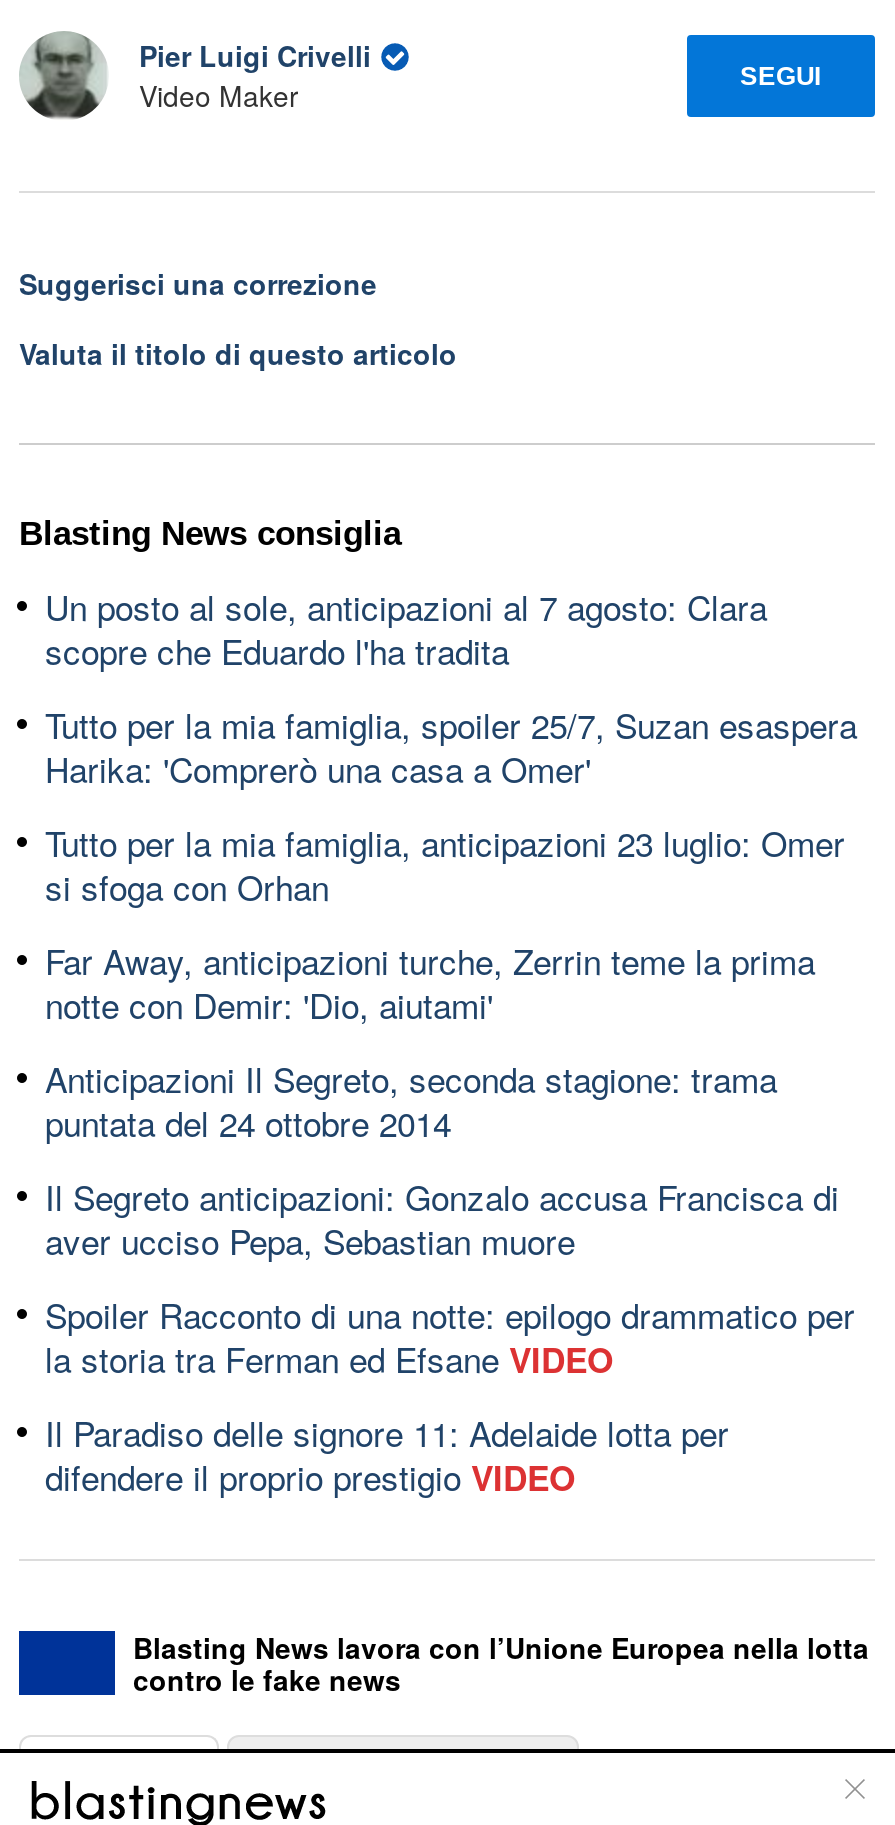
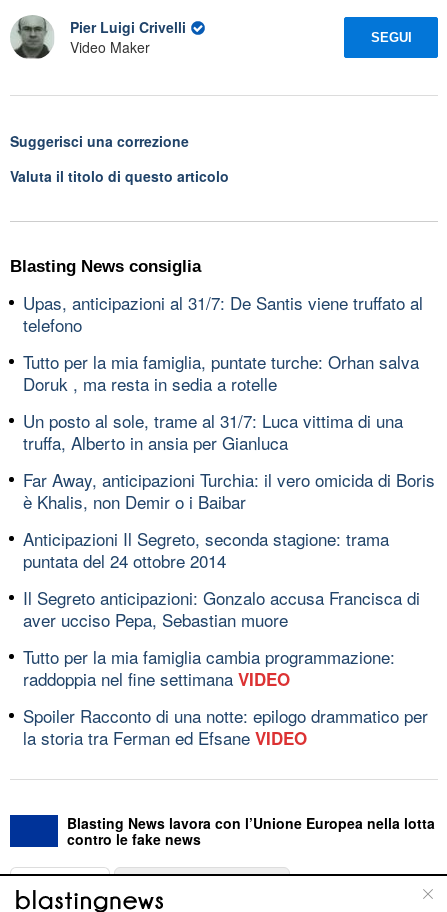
[45,580,767,674] Un posto al sole, anticipazioni al 7 agosto: Clara | scopre che Eduardo l'ha tradita -> [23,289,423,336] Upas, anticipazioni al 31/7: De Santis viene truffato al | telefono
[45,698,857,792] Tutto per la mia famiglia, spoiler 25/7, Suzan esaspera | Harika: 'Comprerò una casa a Omer' -> [23,348,419,395] Tutto per la mia famiglia, puntate turche: Orhan salva | Doruk , ma resta in sedia a rotelle
[45,816,845,910] Tutto per la mia famiglia, anticipazioni 23 luglio: Omer | si sfoga con Orhan -> [23,407,403,454] Un posto al sole, trame al 31/7: Luca vittima di una | truffa, Alberto in ansia per Gianluca
[45,934,815,1028] Far Away, anticipazioni turche, Zerrin teme la prima | notte con Demir: 'Dio, aiutami' -> [23,466,435,513] Far Away, anticipazioni Turchia: il vero omicida di Boris | è Khalis, non Demir o i Baibar
none -> [23,643,395,690] Tutto per la mia famiglia cambia programmazione: | raddoppia nel fine settimana VIDEO
moved [45,1288,855,1382] -> [23,702,428,749]: Spoiler Racconto di una notte: epilogo drammatico per | la storia tra Ferman ed Efsane VIDEO
[45,1406,729,1500] Il Paradiso delle signore 11: Adelaide lotta per | difendere il proprio prestigio VIDEO -> none

